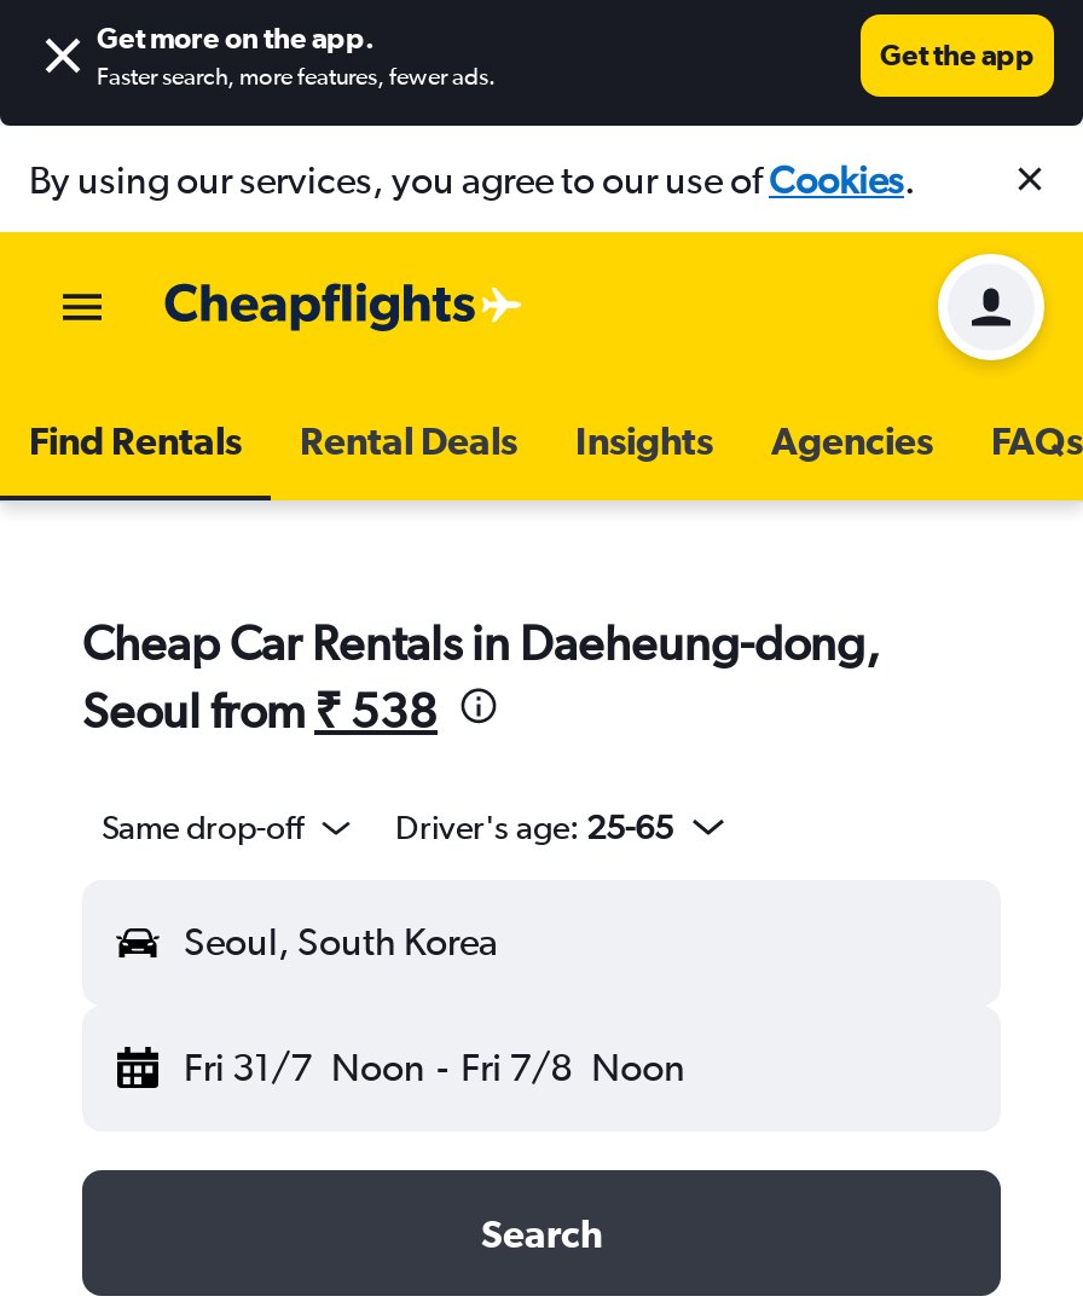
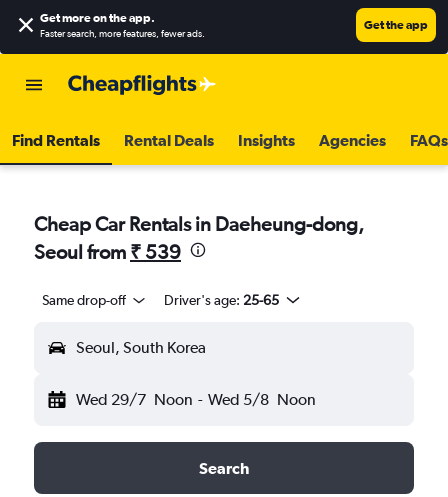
[29,156,916,202] By using our services, you agree to our use ofCookies. -> none
[936,251,1047,363] [image] -> none
[82,682,438,737] Seoul from ₹ 538 -> [34,240,181,263] Seoul from ₹ 539
[184,1044,686,1090] Fri 31/7 Noon - Fri 7/8 Noon -> [76,390,316,409] Wed 29/7 Noon - Wed 5/8 Noon

